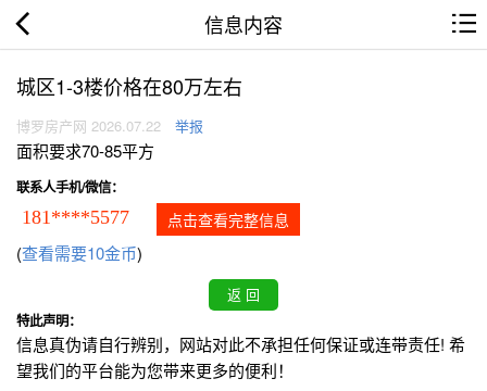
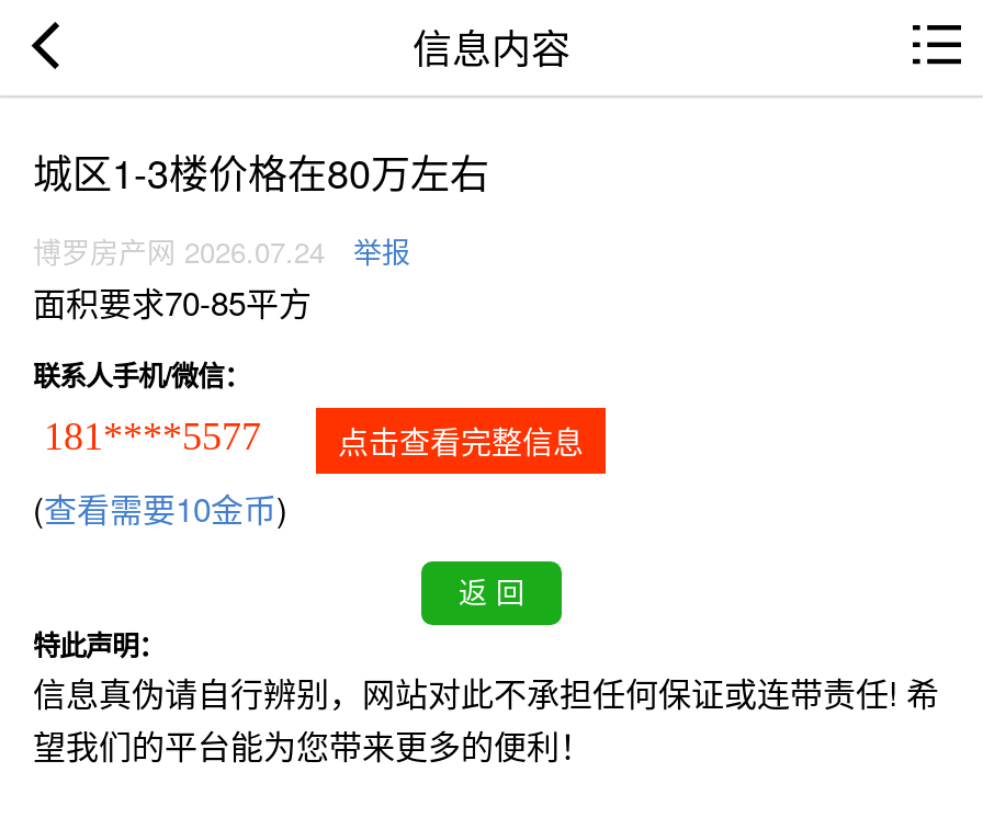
[16,115,203,136] 博罗房产网 2026.07.22 举报 -> [33,231,410,272] 博罗房产网 2026.07.24 举报

